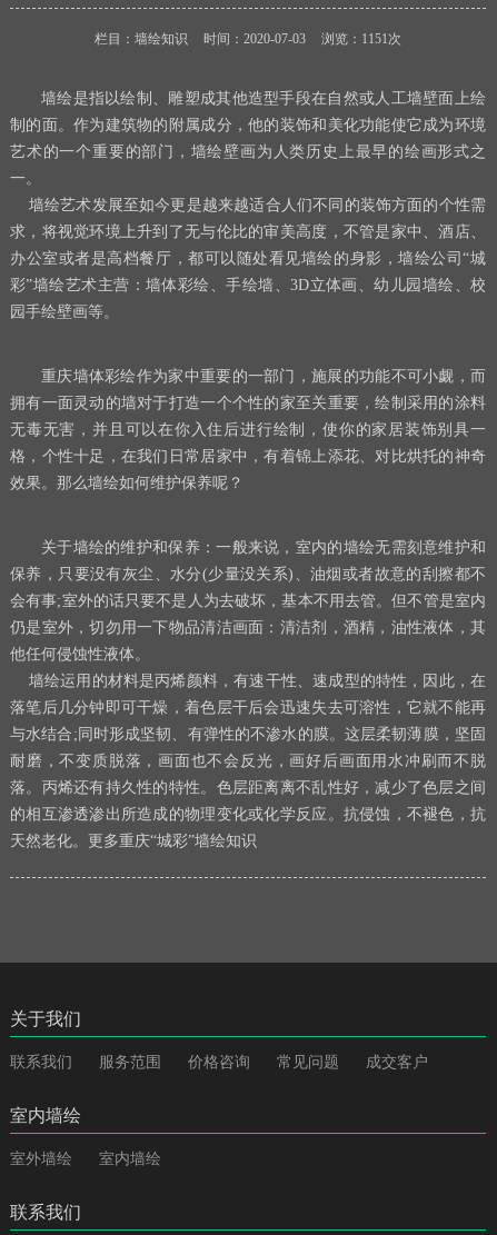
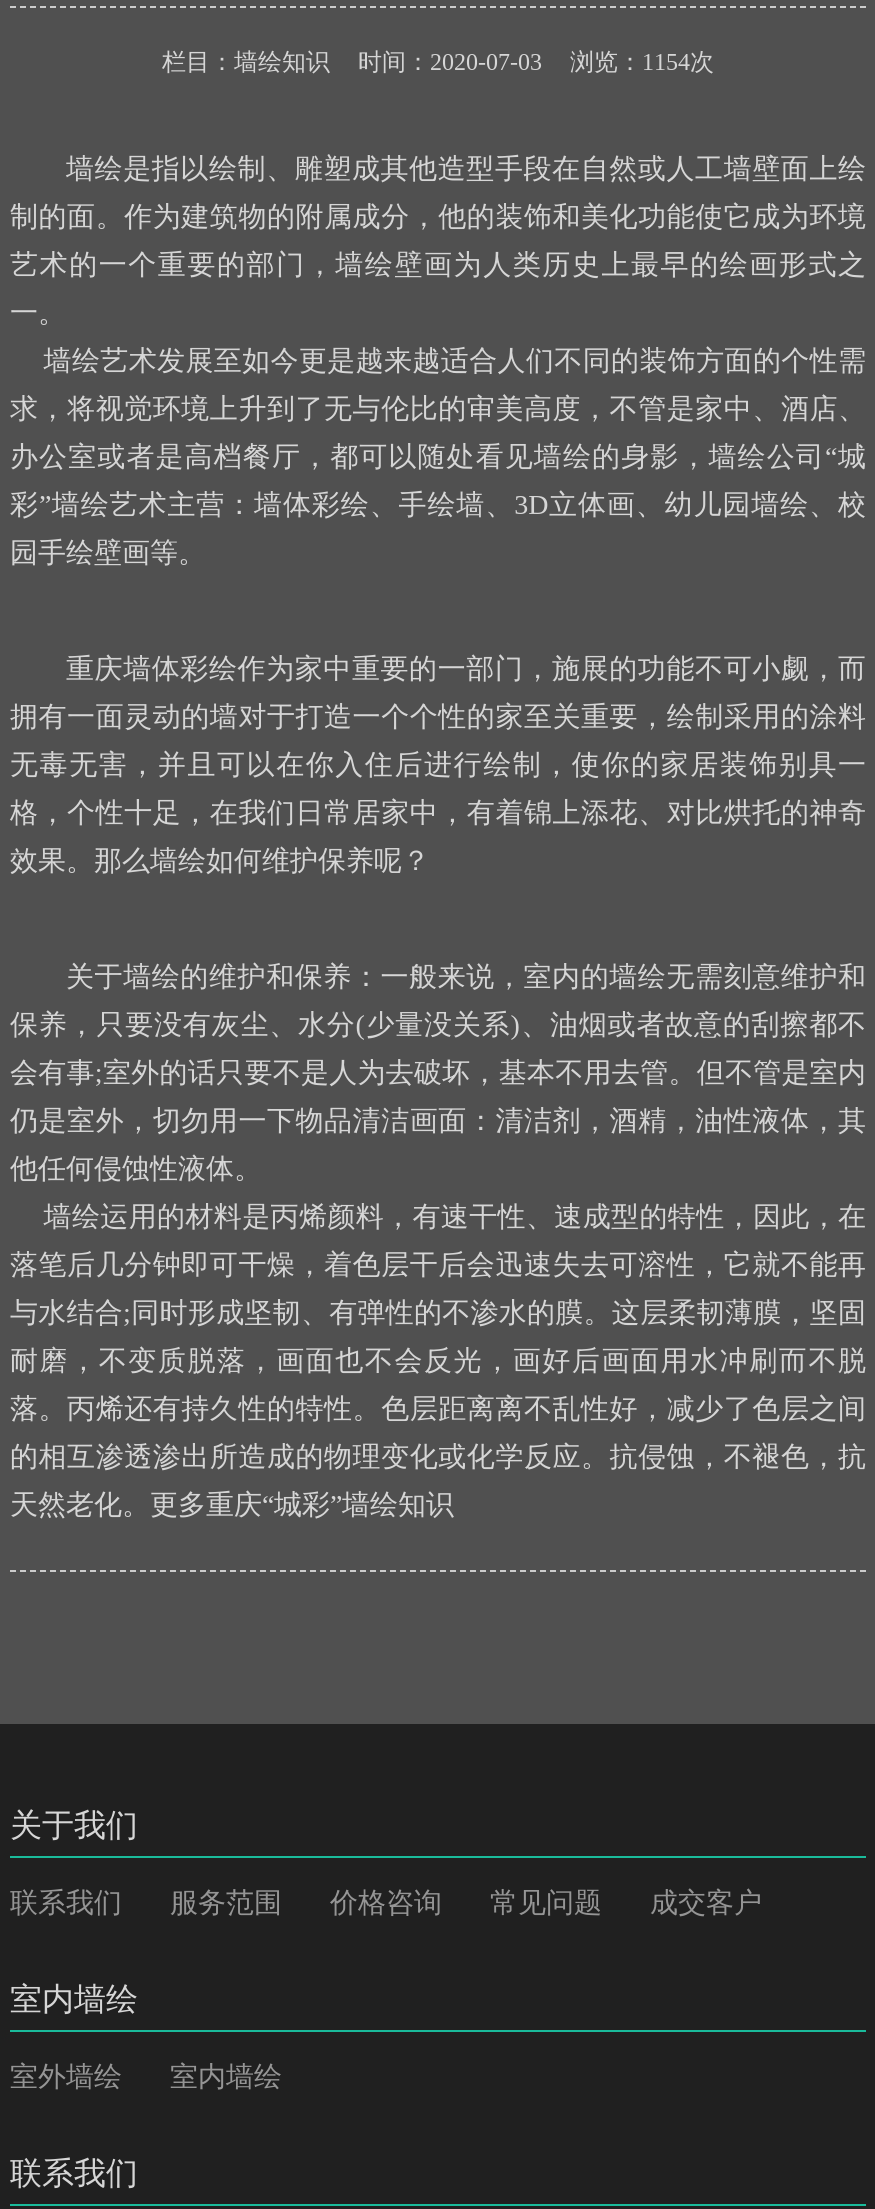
[95,31,401,47] 栏目：墙绘知识 时间：2020-07-03 浏览：1151次 -> [162,48,714,76] 栏目：墙绘知识 时间：2020-07-03 浏览：1154次

